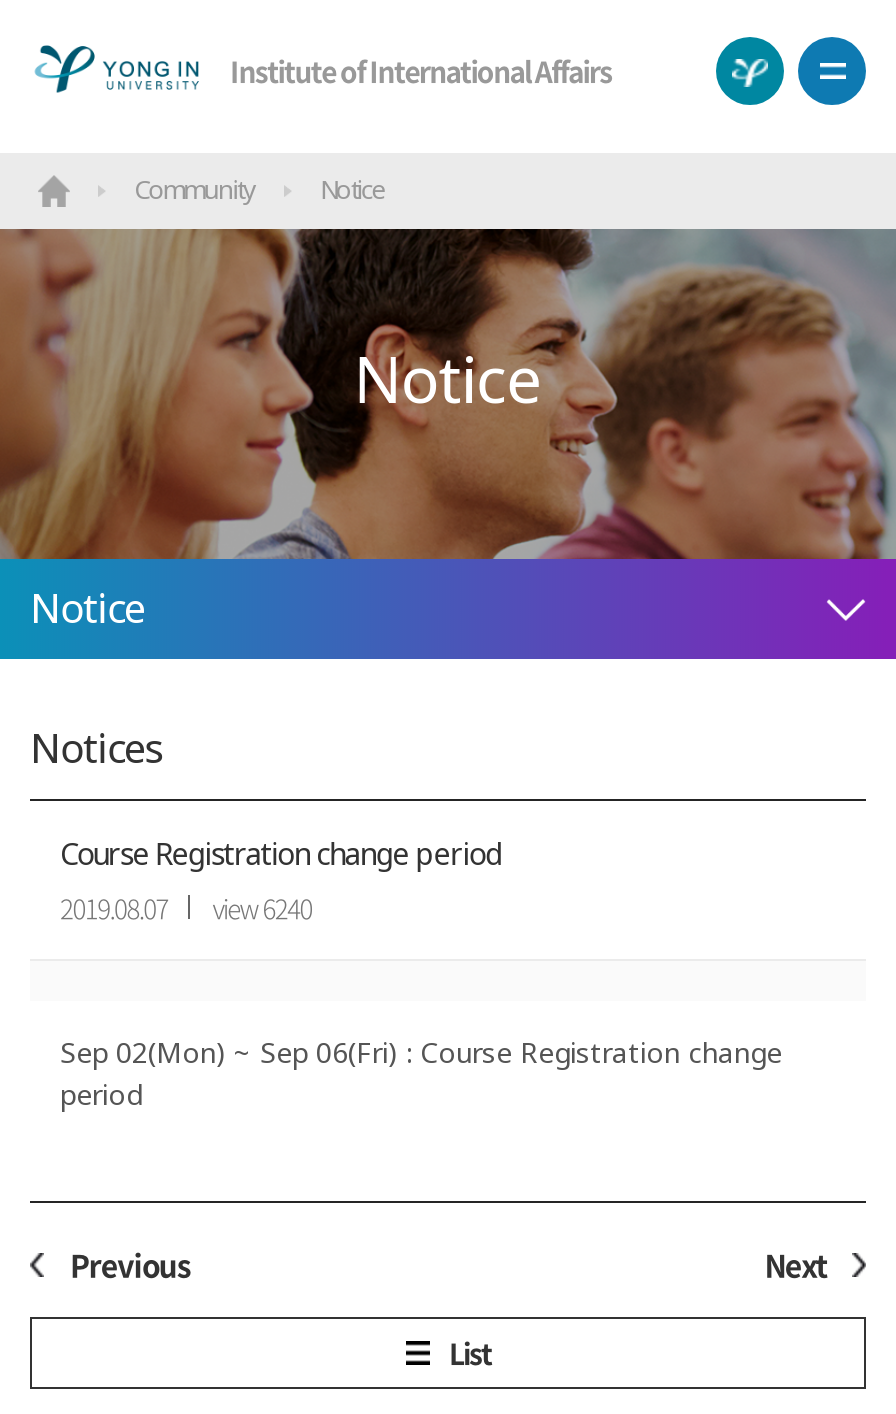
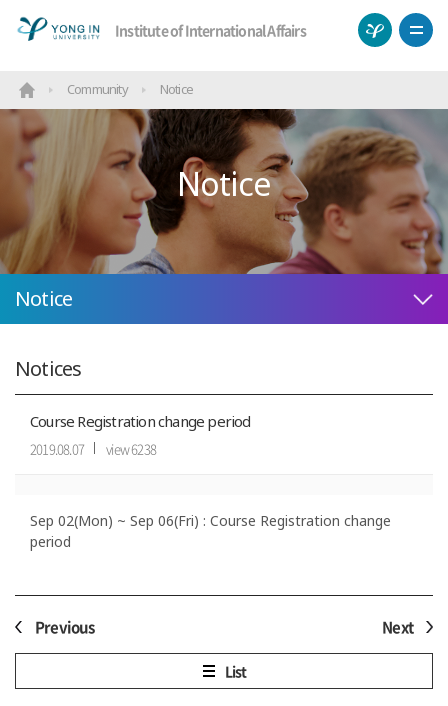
[60,889,312,927] 2019.08.07 view 6240 -> [30,439,156,458] 2019.08.07 view 6238

